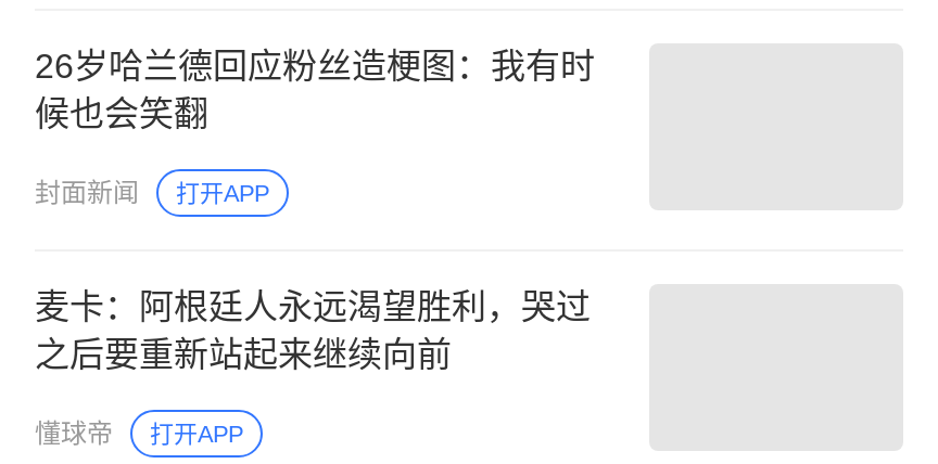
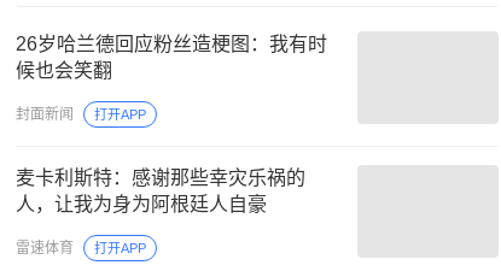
[35,288,591,372] 麦卡：阿根廷人永远渴望胜利，哭过 | 之后要重新站起来继续向前 -> [16,167,305,214] 麦卡利斯特：感谢那些幸灾乐祸的 | 人，让我为身为阿根廷人自豪
[35,418,113,448] 懂球帝 -> [16,239,74,256] 雷速体育

